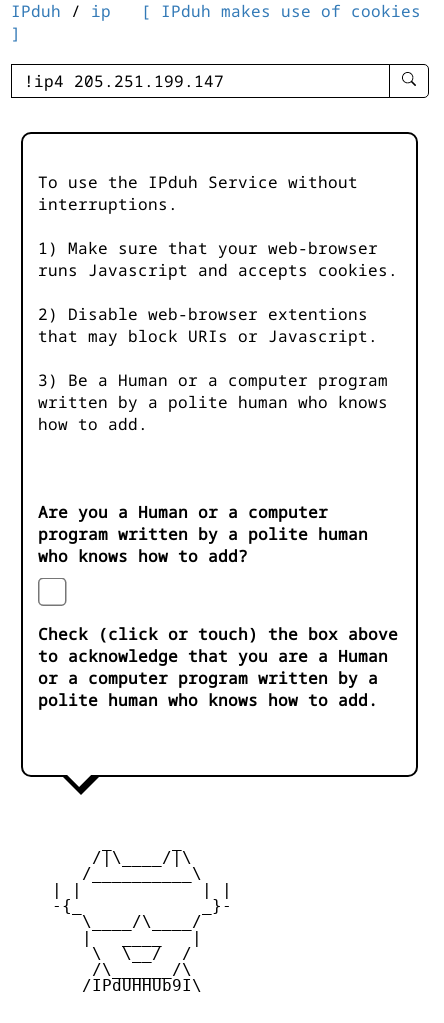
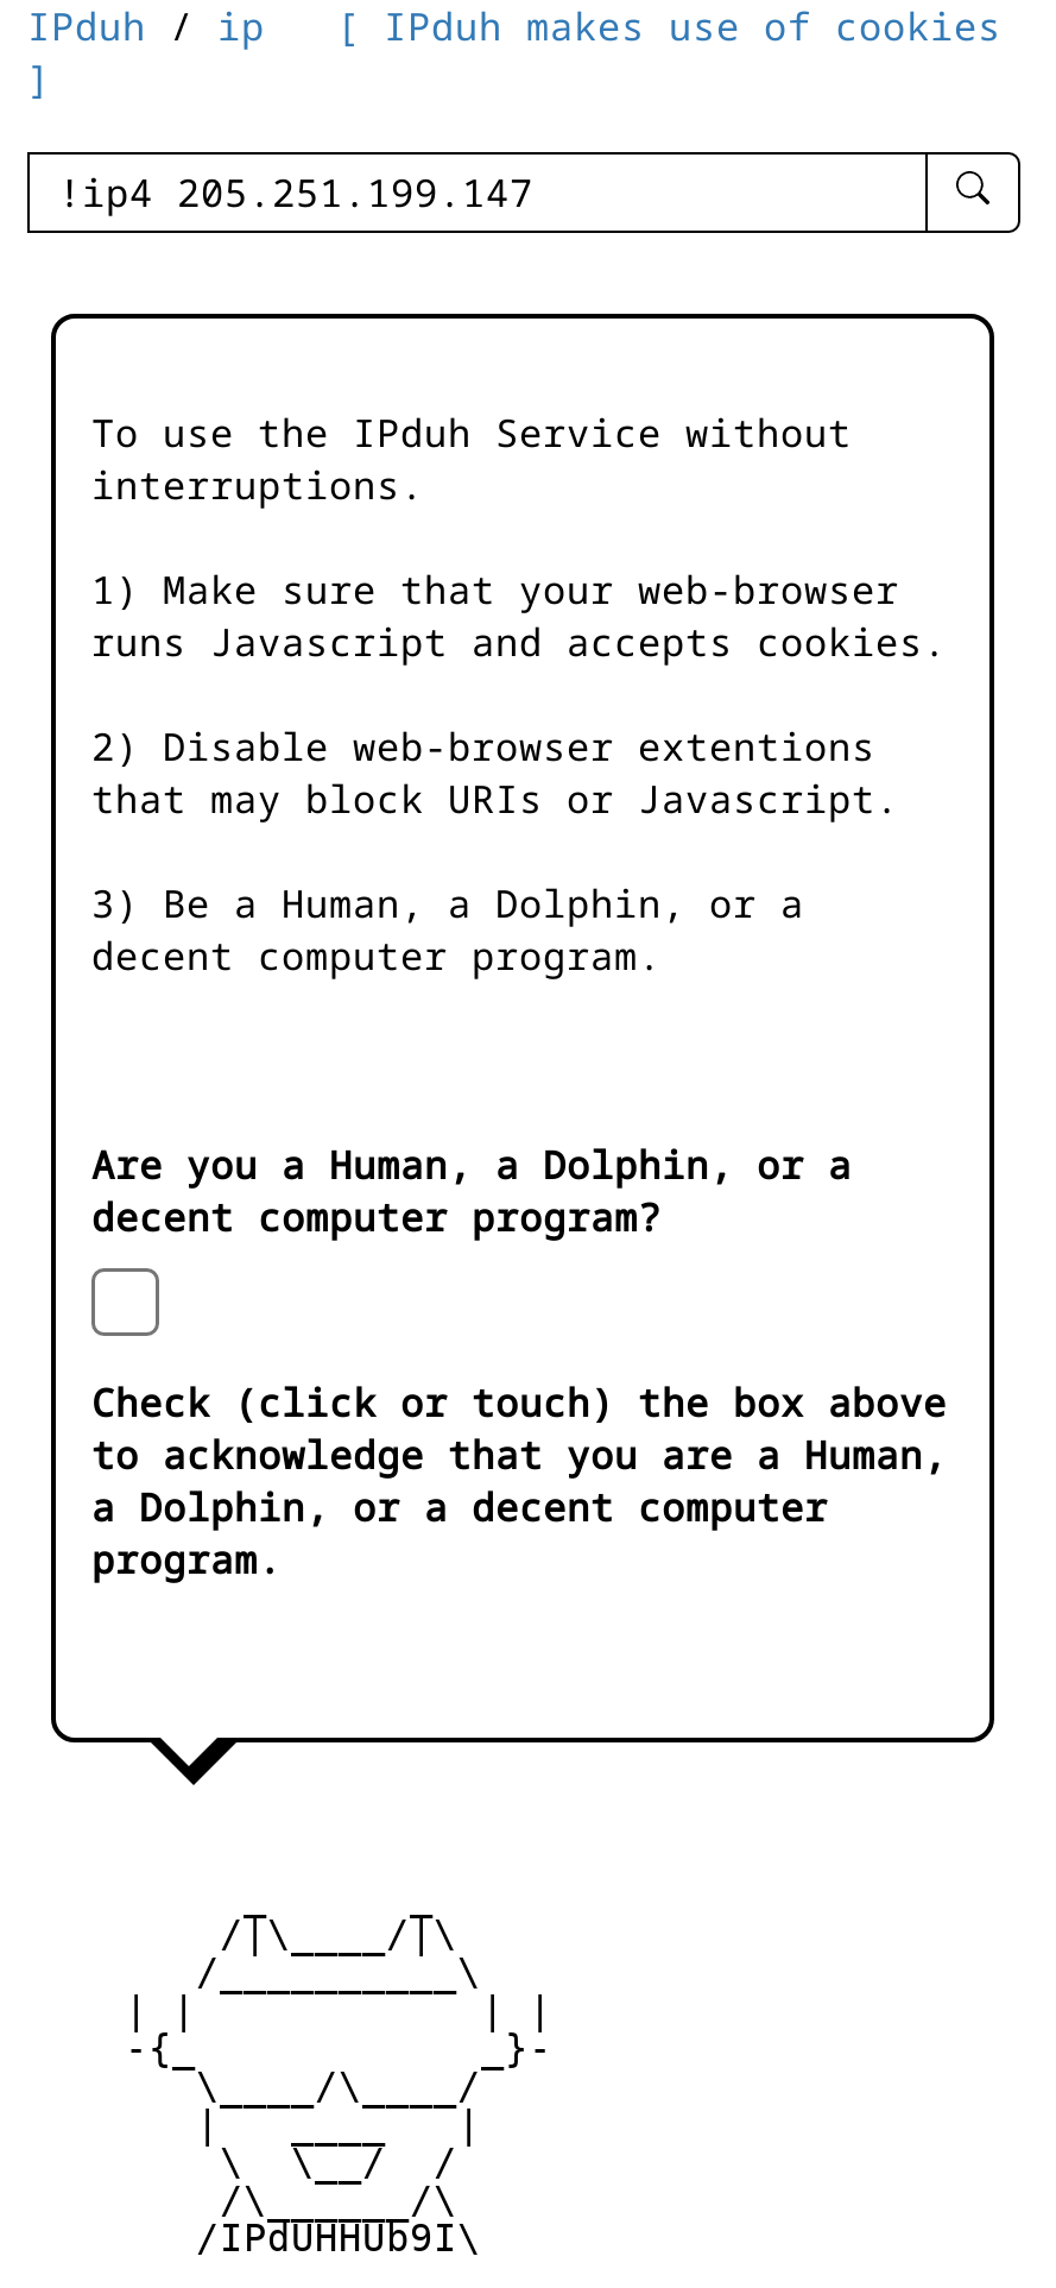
[38,369,388,435] 3) Be a Human or a computer program | written by a polite human who knows | how to add. -> [91,878,804,982] 3) Be a Human, a Dolphin, or a | decent computer program.
[38,501,368,567] Are you a Human or a computer | program written by a polite human | who knows how to add? -> [91,1139,852,1244] Are you a Human, a Dolphin, or a | decent computer program?
[38,645,388,711] to acknowledge that you are a Human | or a computer program written by a | polite human who knows how to add. -> [91,1429,947,1586] to acknowledge that you are a Human, | a Dolphin, or a decent computer | program.

